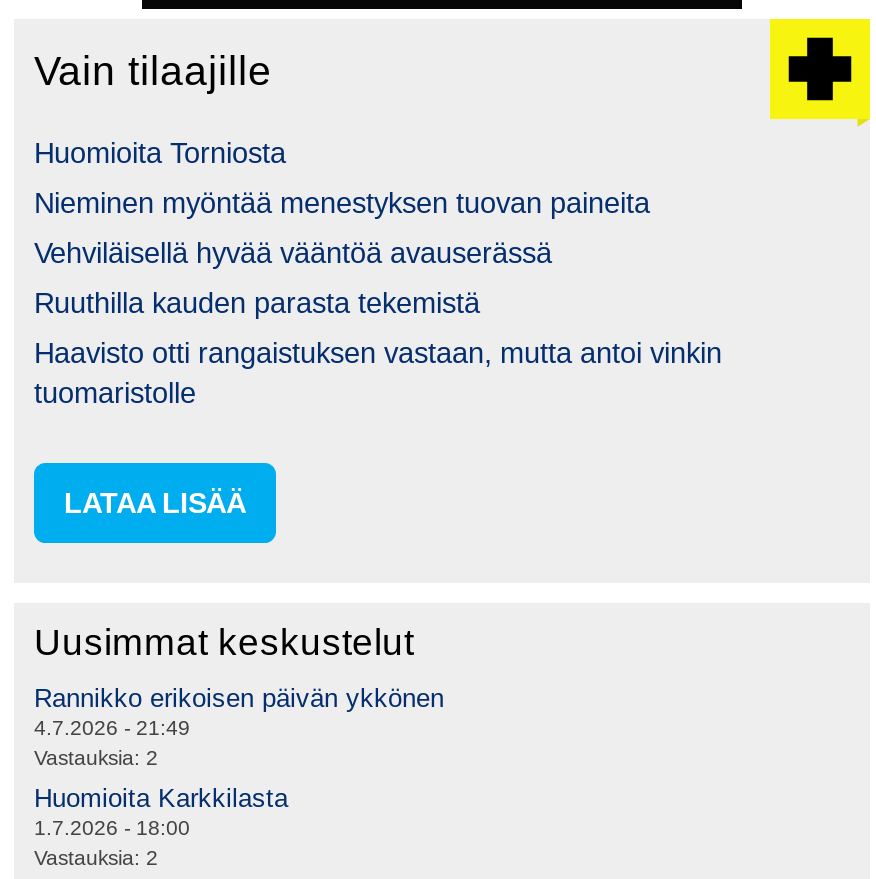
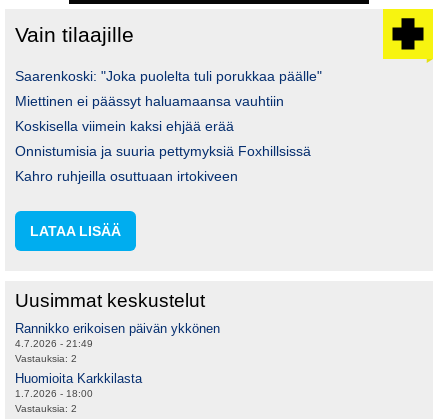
[34,138,286,170] Huomioita Torniosta -> [15,68,322,84] Saarenkoski: "Joka puolelta tuli porukkaa päälle"
[34,188,650,220] Nieminen myöntää menestyksen tuovan paineita -> [15,93,284,109] Miettinen ei päässyt haluamaansa vauhtiin
[34,238,552,270] Vehviläisellä hyvää vääntöä avauserässä -> [15,118,234,134] Koskisella viimein kaksi ehjää erää
[34,288,480,320] Ruuthilla kauden parasta tekemistä -> [15,143,311,159] Onnistumisia ja suuria pettymyksiä Foxhillsissä
[34,338,722,410] Haavisto otti rangaistuksen vastaan, mutta antoi vinkin | tuomaristolle -> [15,168,238,184] Kahro ruhjeilla osuttuaan irtokiveen

